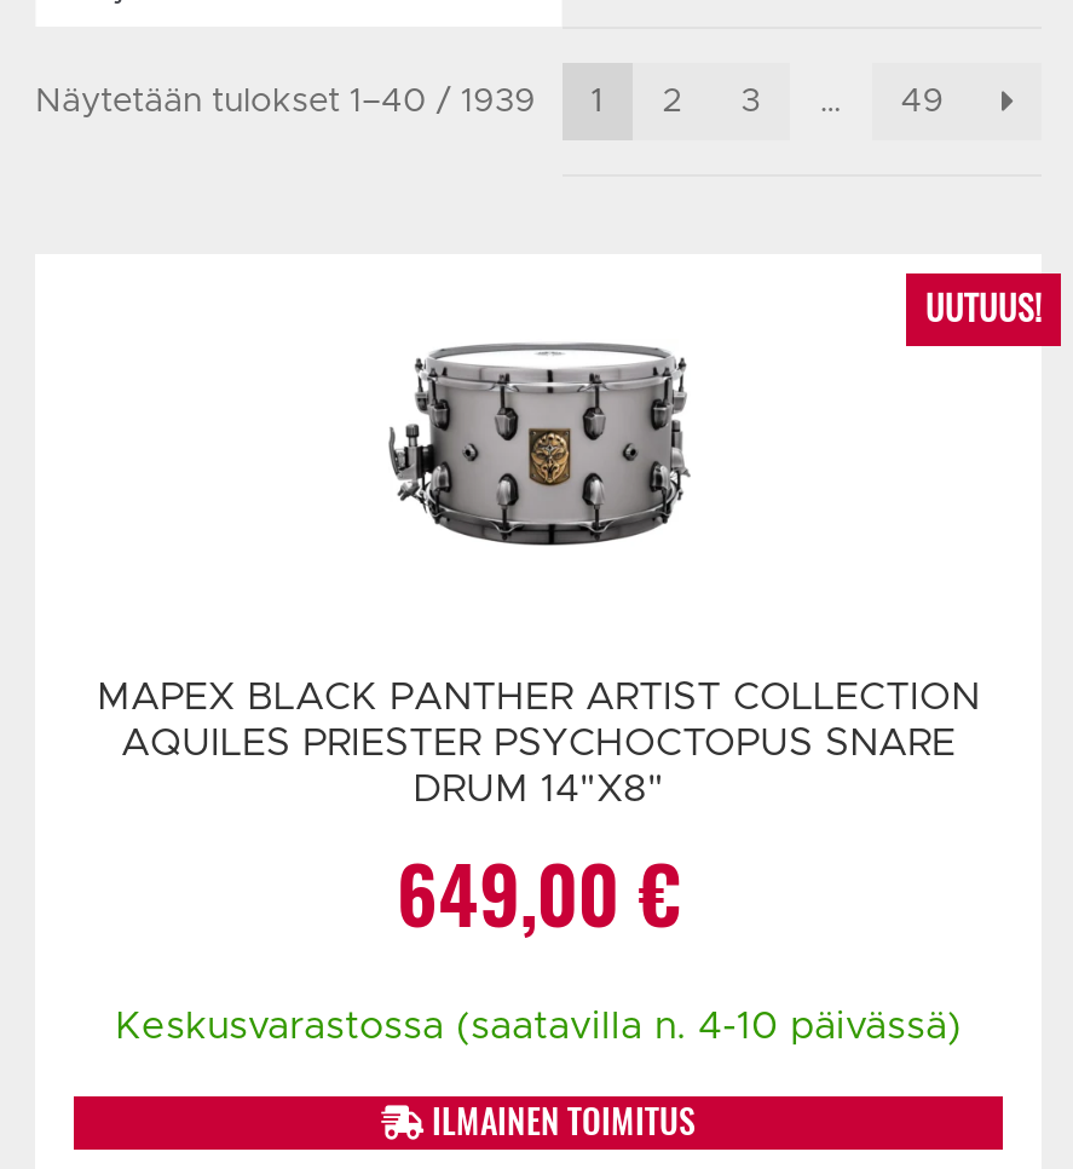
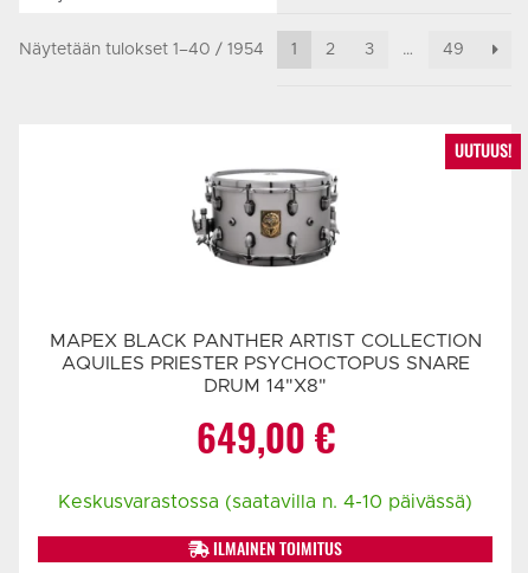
[35,84,536,118] Näytetään tulokset 1–40 / 1939 -> [19,41,264,58] Näytetään tulokset 1–40 / 1954

